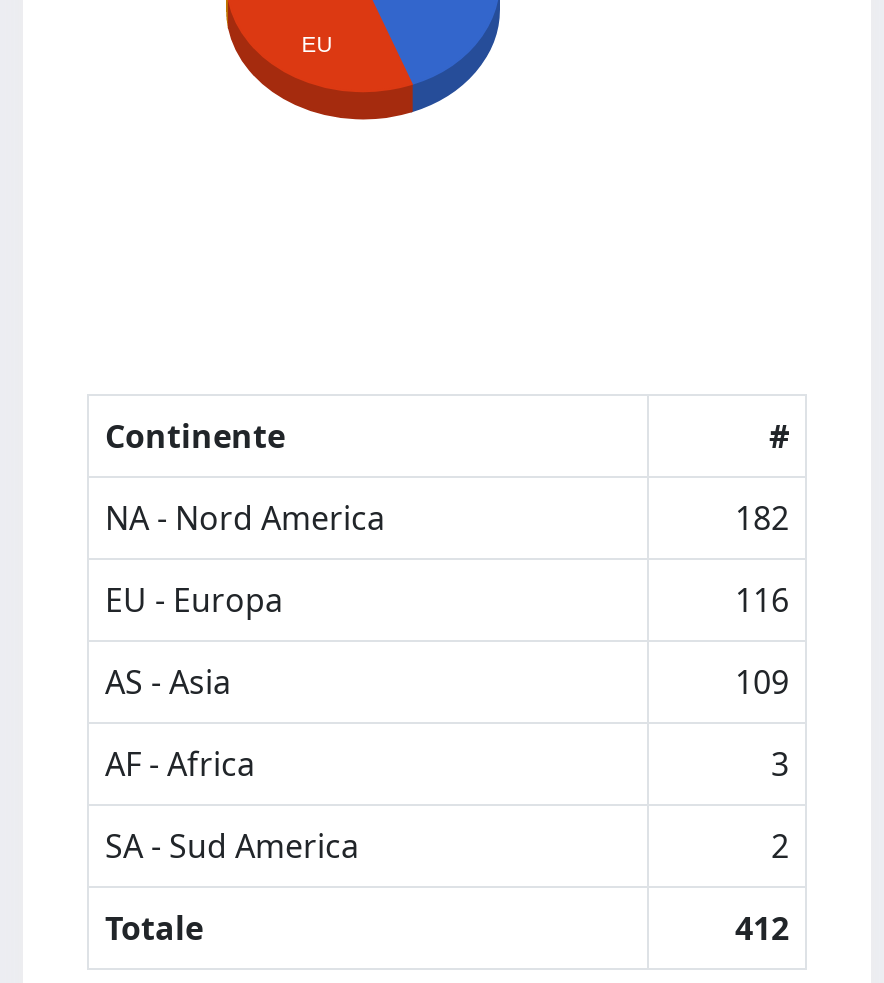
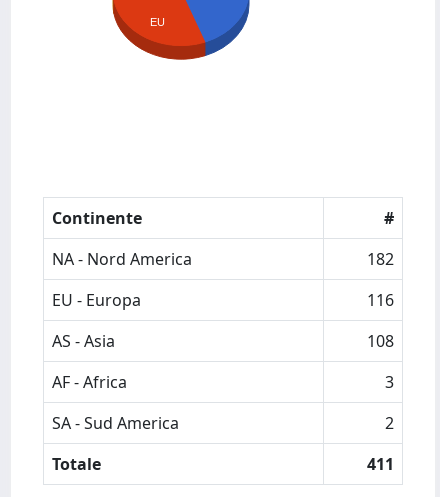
[735,660,789,704] 109 -> [367,330,394,352] 108
[735,906,789,950] 412 -> [367,453,394,475] 411

